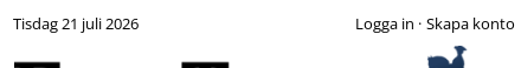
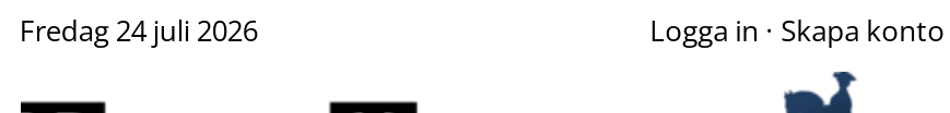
[13,13,139,34] Tisdag 21 juli 2026 -> [19,12,258,51] Fredag 24 juli 2026

